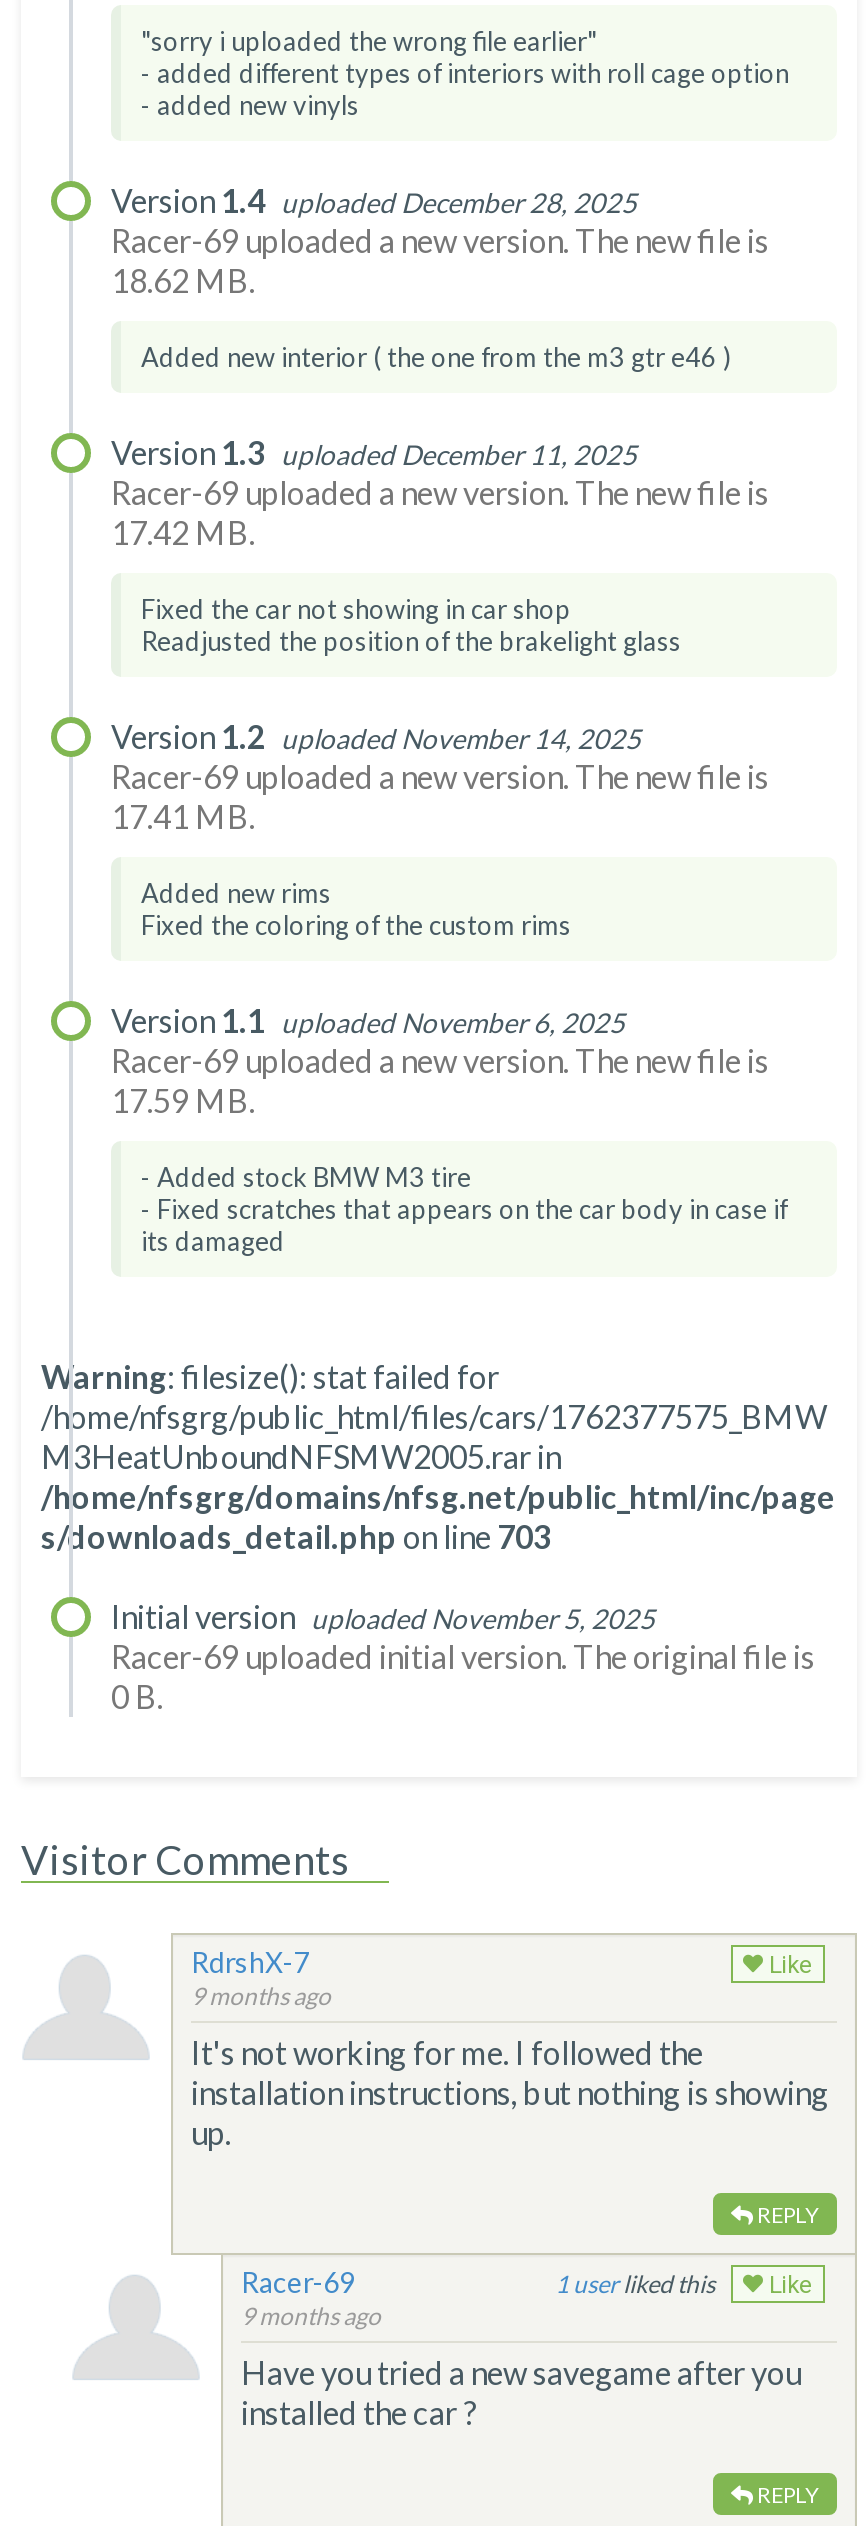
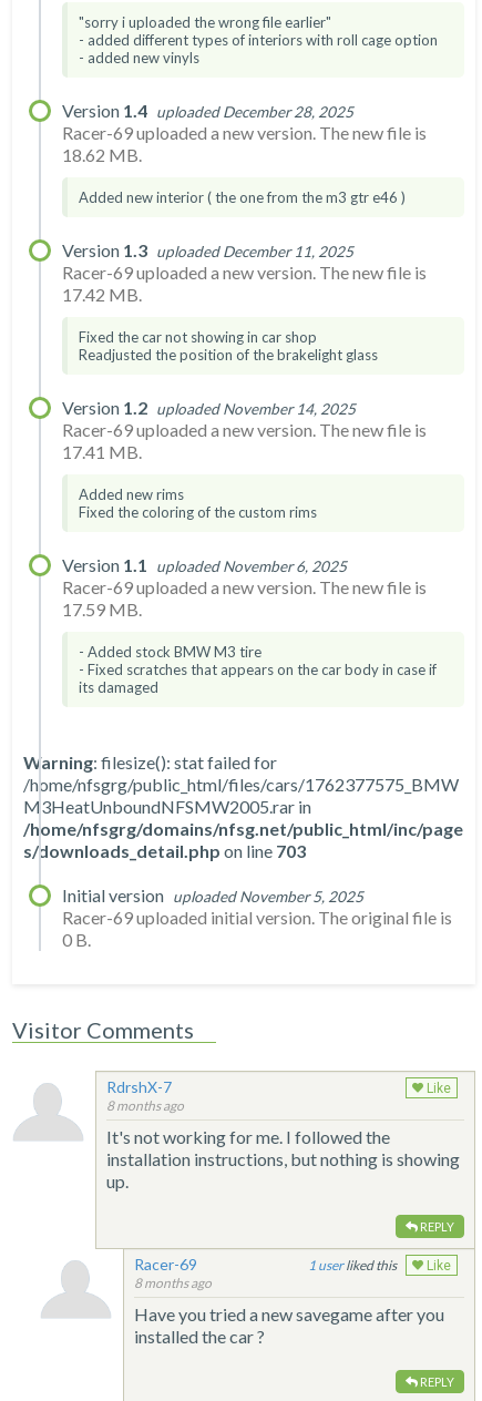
[191,1981,331,2011] 9 months ago -> [106,1097,184,1114] 8 months ago
[241,2301,381,2331] 9 months ago -> [134,1275,212,1291] 8 months ago

